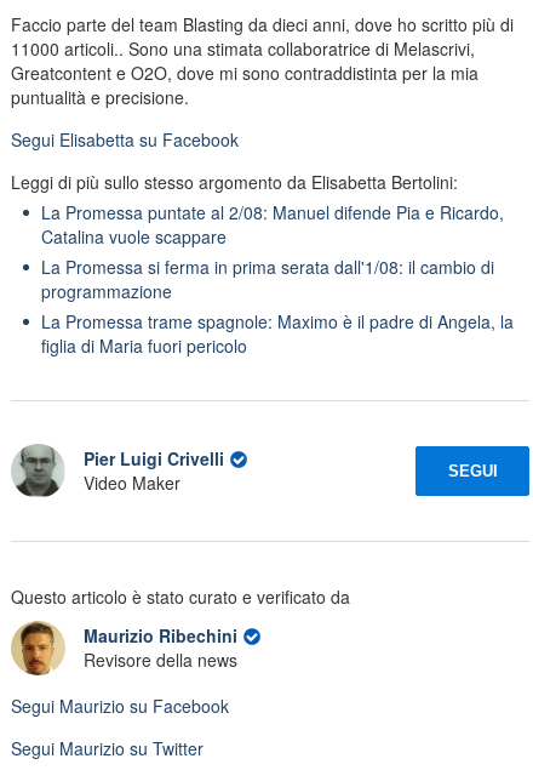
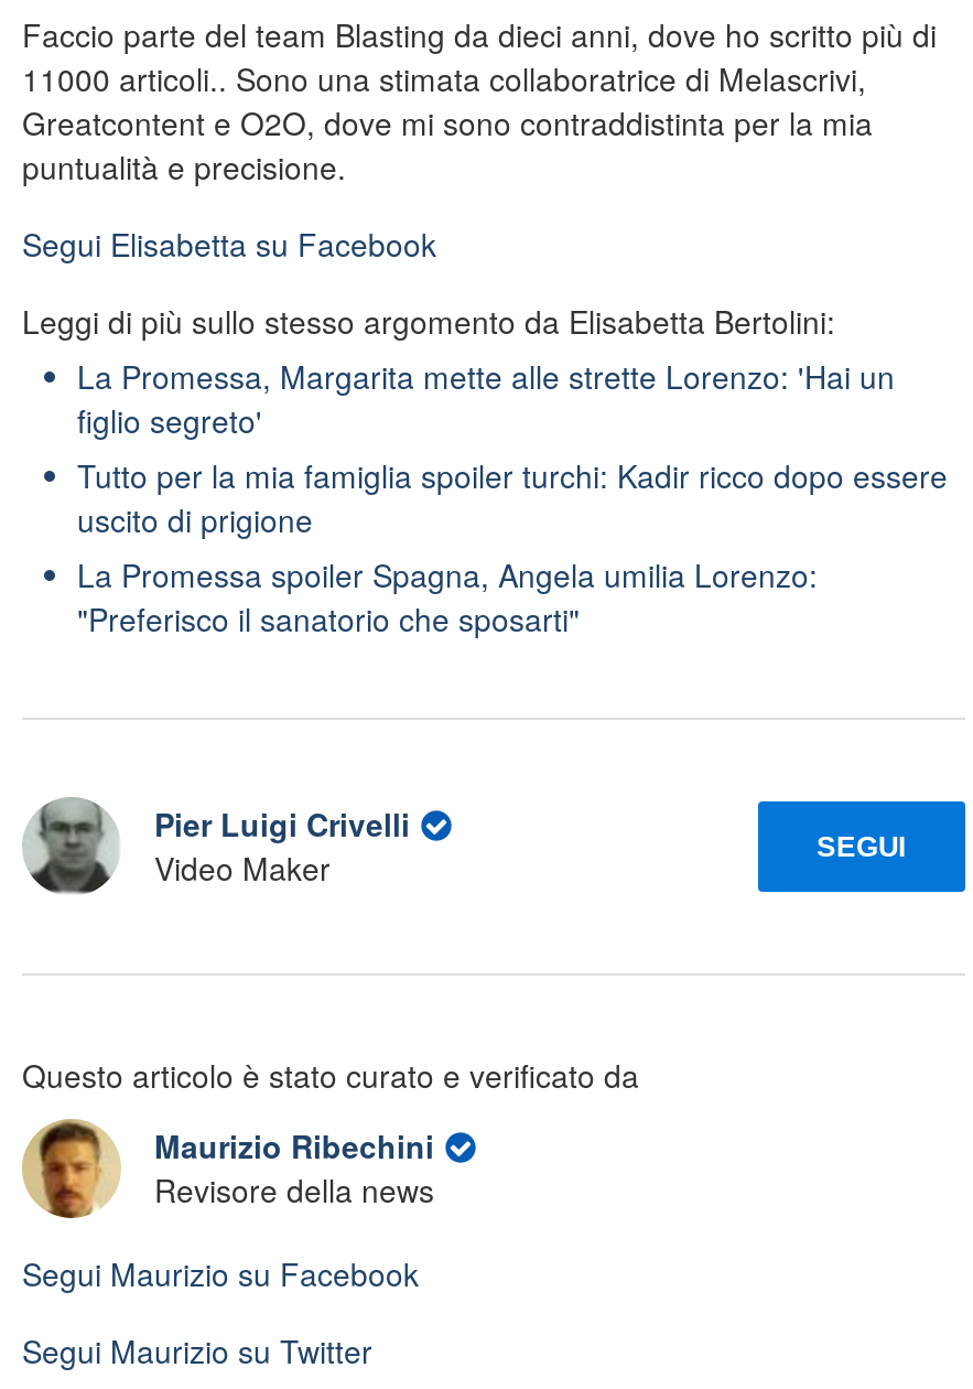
[41,199,514,357] La Promessa puntate al 2/08: Manuel difende Pia e Ricardo, | Catalina vuole scappare | La Promessa si ferma in prima serata dall'1/08: il cambio di | programmazione | La Promessa trame spagnole: Maximo è il padre di Angela, la | figlia di Maria fuori pericolo -> [77,353,948,639] La Promessa, Margarita mette alle strette Lorenzo: 'Hai un | figlio segreto' | Tutto per la mia famiglia spoiler turchi: Kadir ricco dopo essere | uscito di prigione | La Promessa spoiler Spagna, Angela umilia Lorenzo: | "Preferisco il sanatorio che sposarti"

